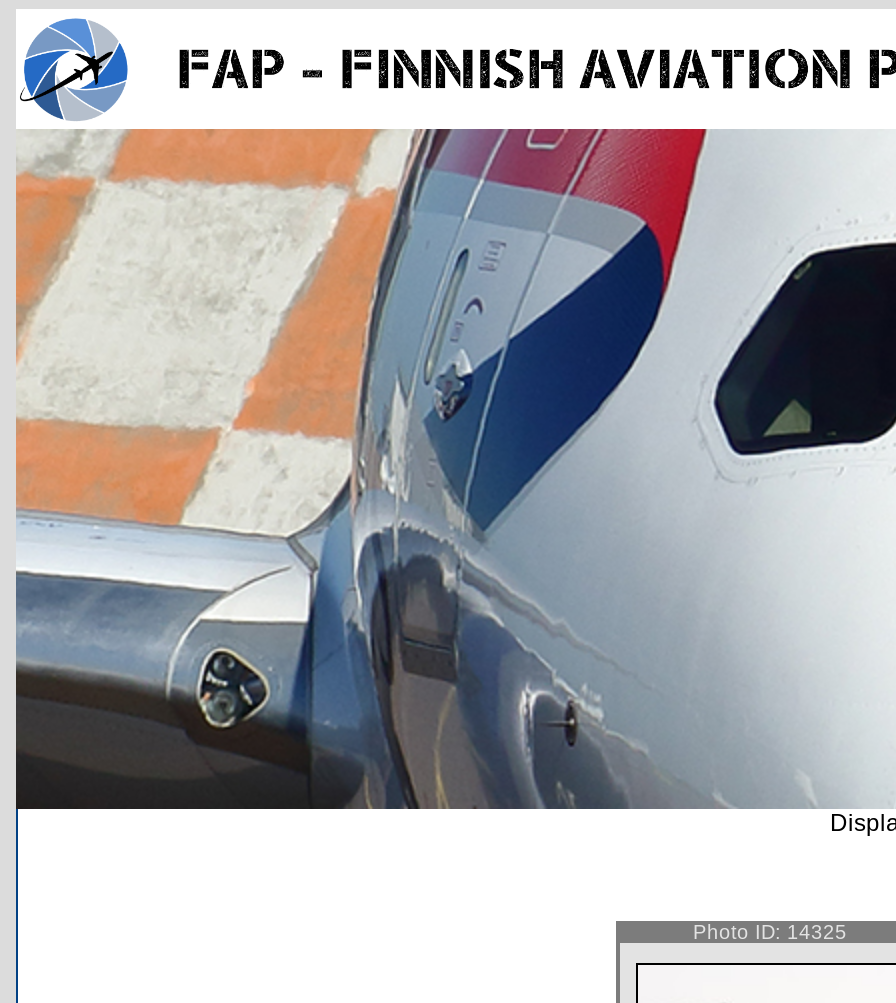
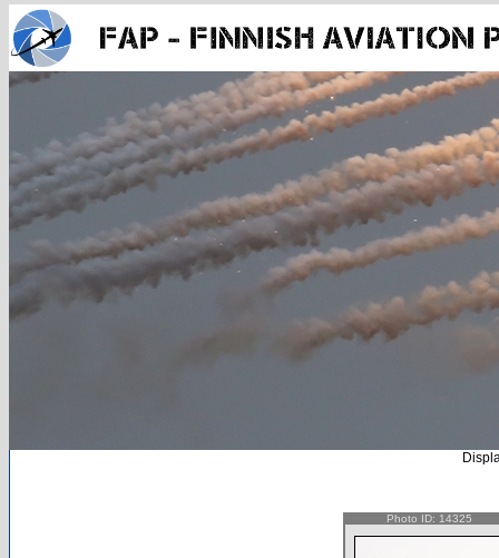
[14,127,890,809] [image] -> [8,70,496,451] [image]

